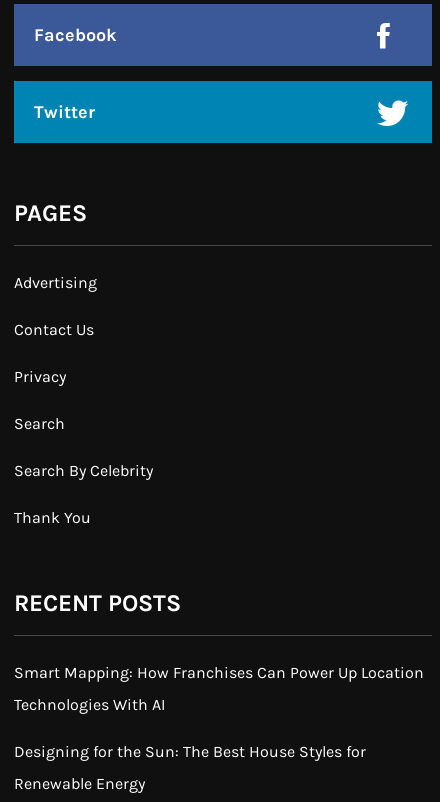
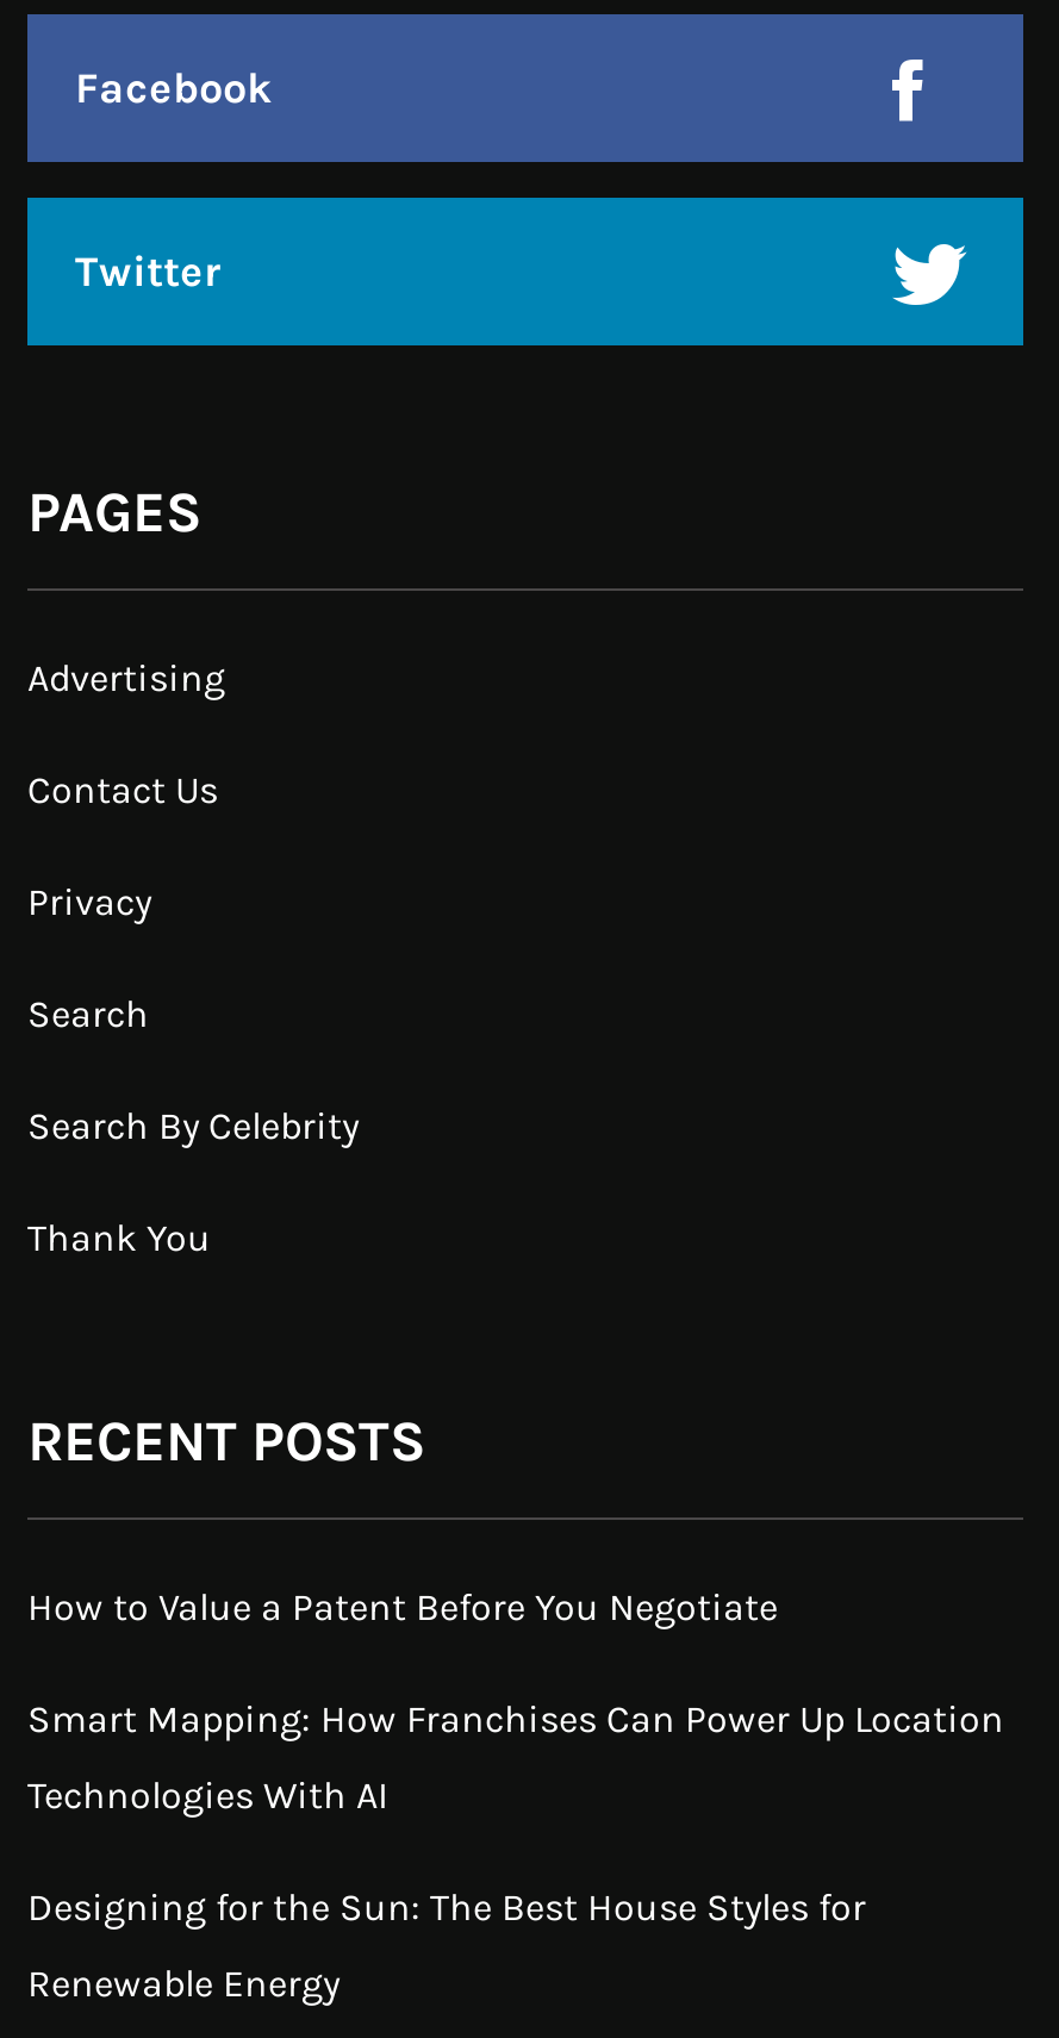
none -> [27,1584,778,1629] How to Value a Patent Before You Negotiate

